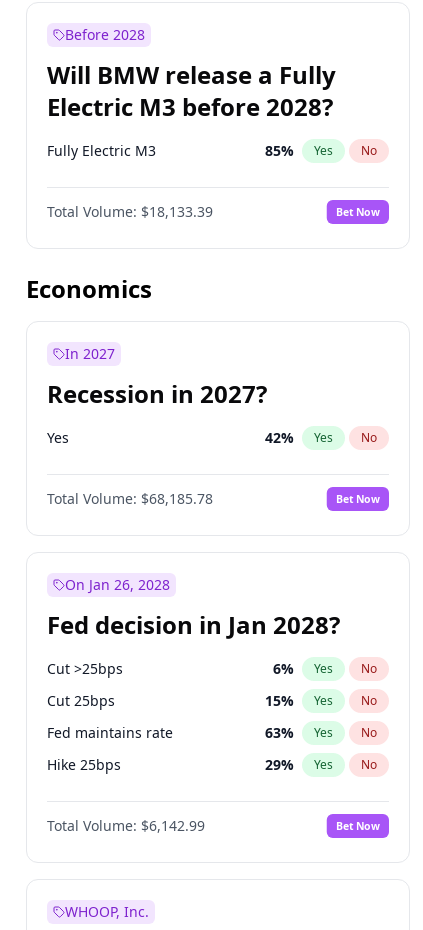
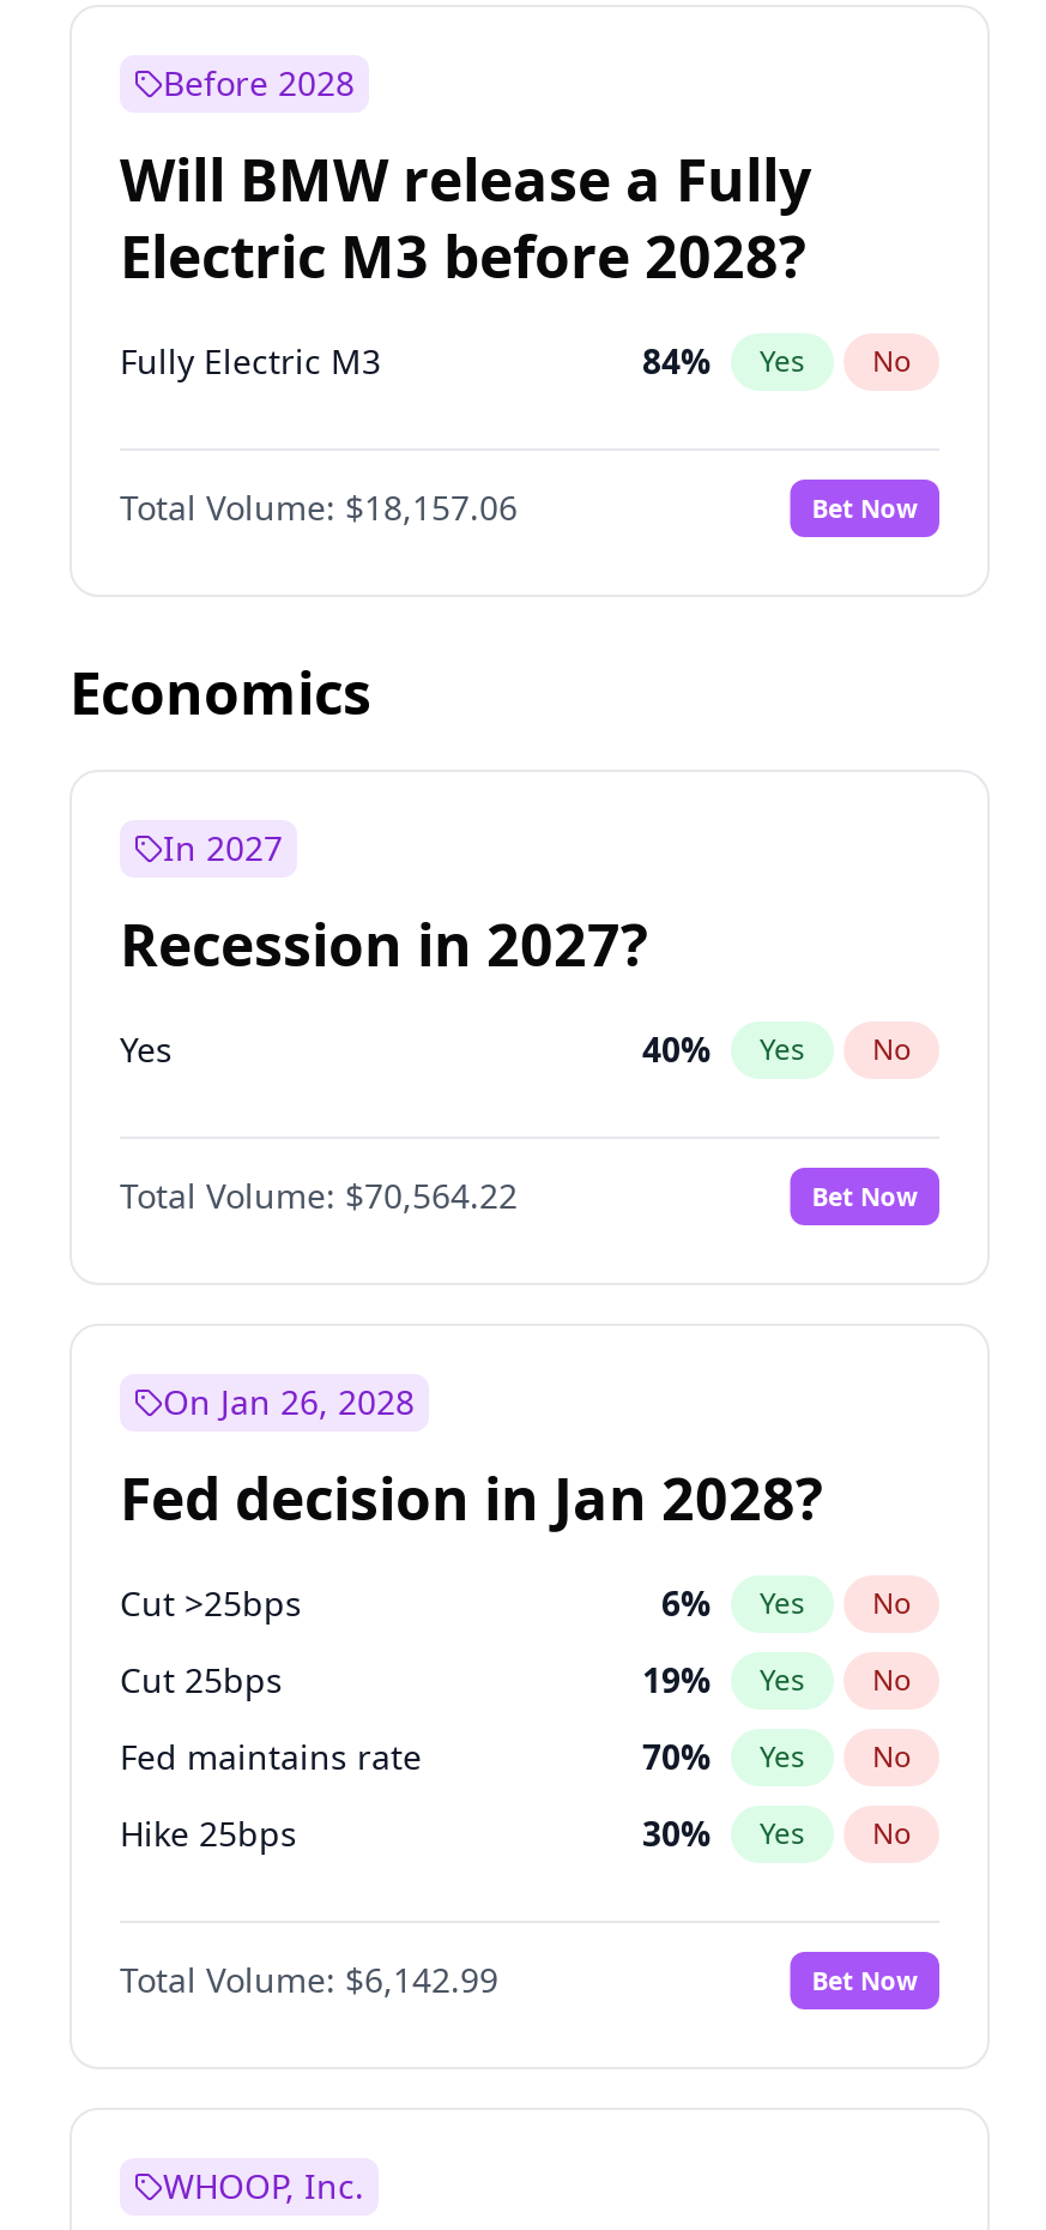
[265,141,377,160] 85% Yes No -> [642,338,911,384] 84% Yes No
[47,202,213,221] Total Volume: $18,133.39 -> [120,484,518,530] Total Volume: $18,157.06
[265,428,377,447] 42% Yes No -> [642,1026,911,1072] 40% Yes No
[47,489,213,508] Total Volume: $68,185.78 -> [120,1173,518,1218] Total Volume: $70,564.22
[265,691,377,710] 15% Yes No -> [642,1657,911,1702] 19% Yes No
[265,723,377,742] 63% Yes No -> [642,1734,911,1779] 70% Yes No
[265,755,377,774] 29% Yes No -> [642,1810,911,1856] 30% Yes No

